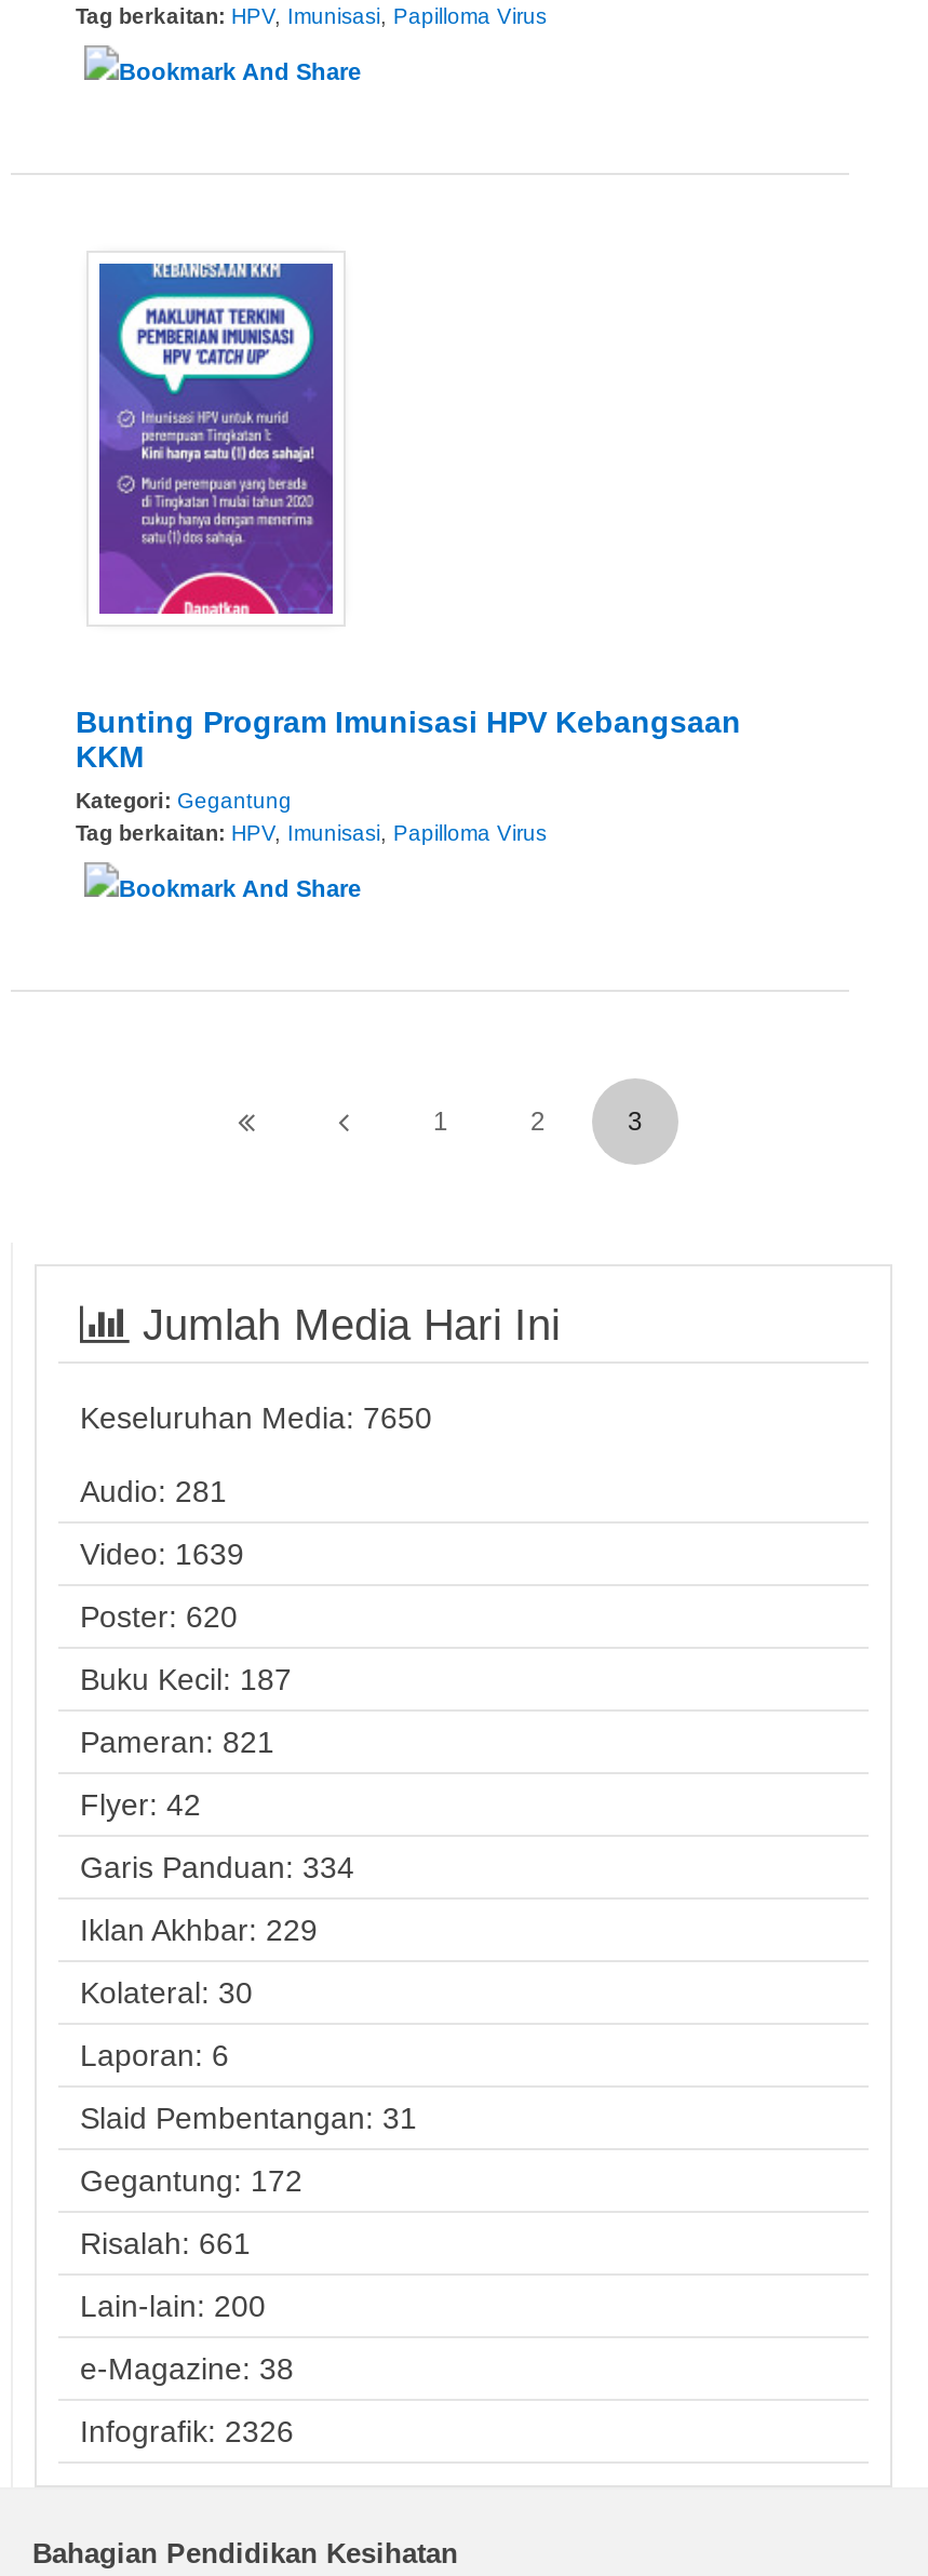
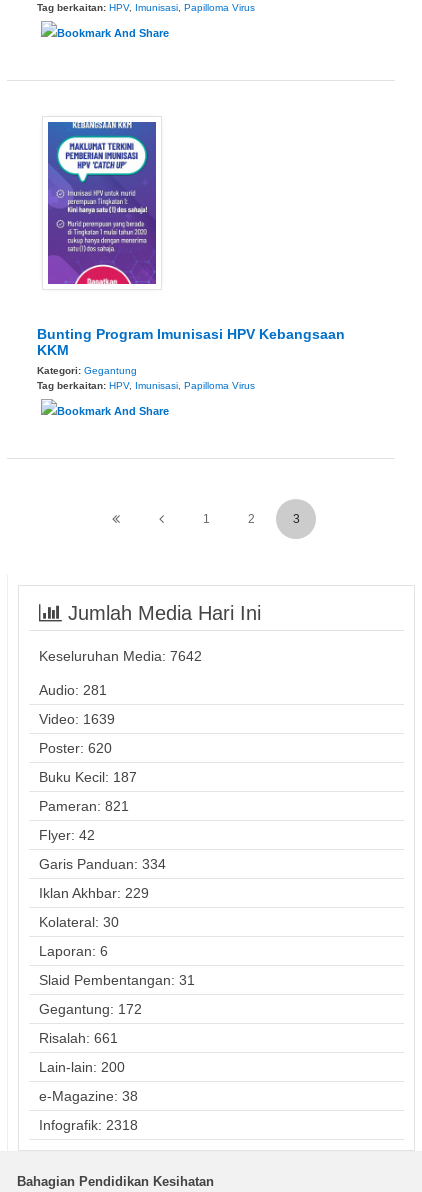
[80,1401,432,1436] Keseluruhan Media: 7650 -> [39,648,202,664] Keseluruhan Media: 7642
[80,2415,294,2450] Infografik: 2326 -> [39,1117,138,1133] Infografik: 2318

